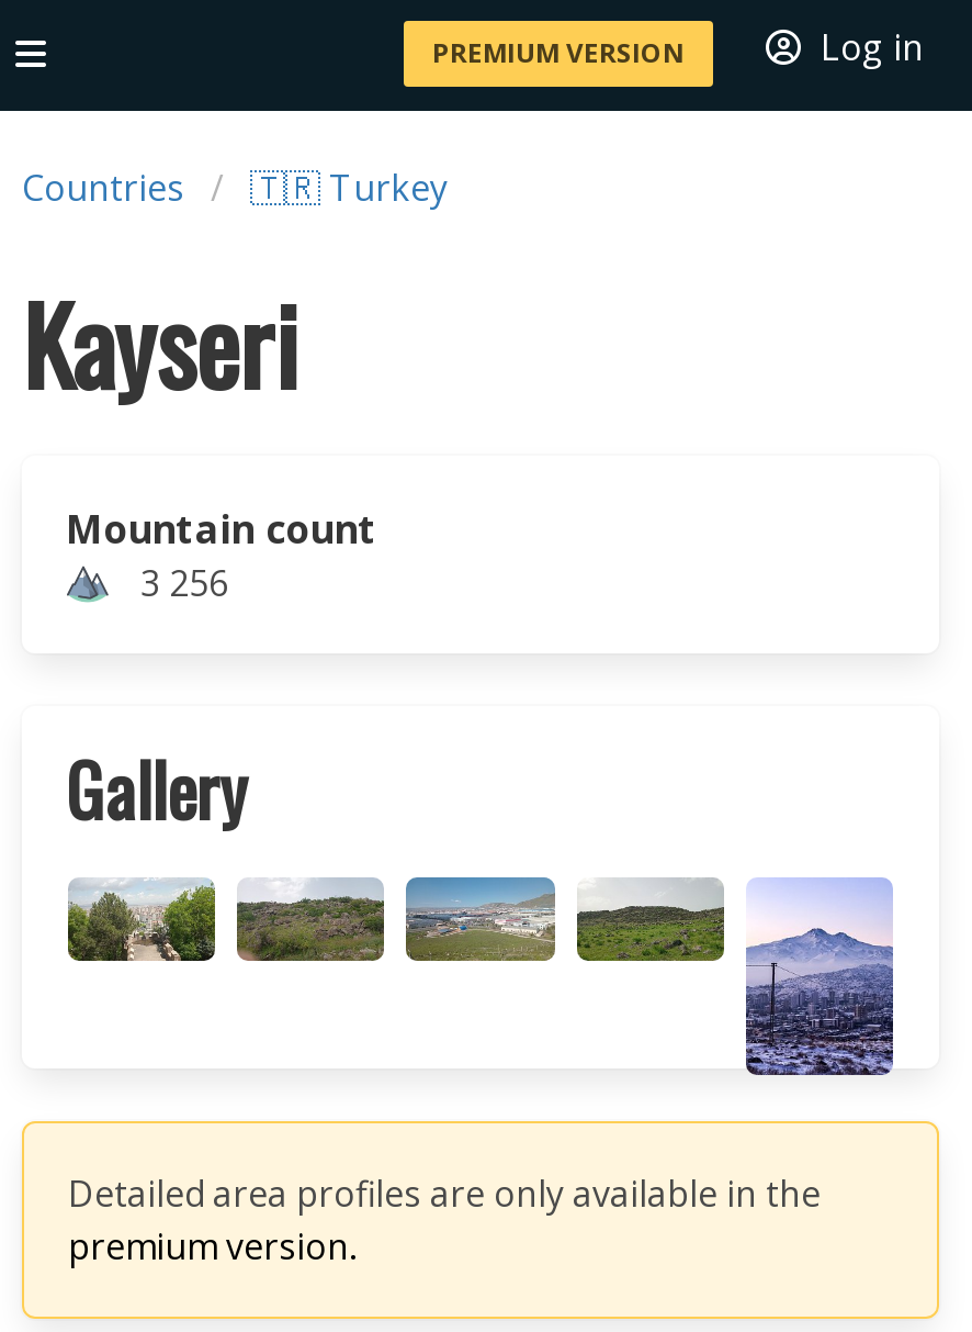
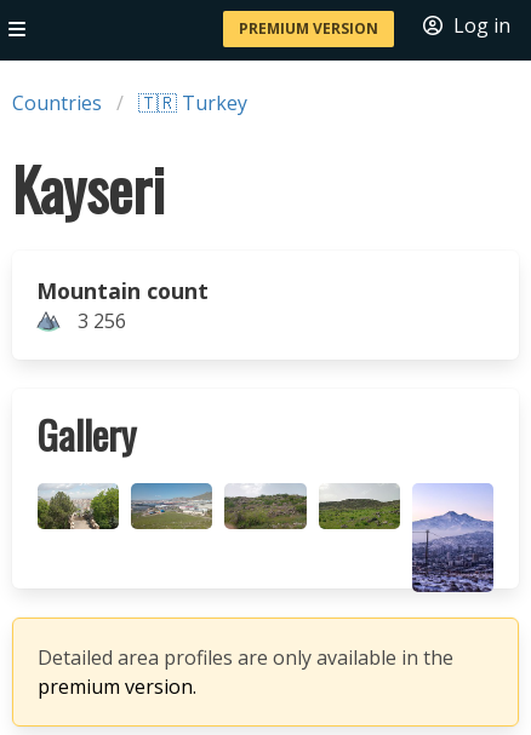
[237,877,384,961] [image] -> [131,482,212,529] [image]
[406,875,555,961] [image] -> [224,483,307,529] [image]

